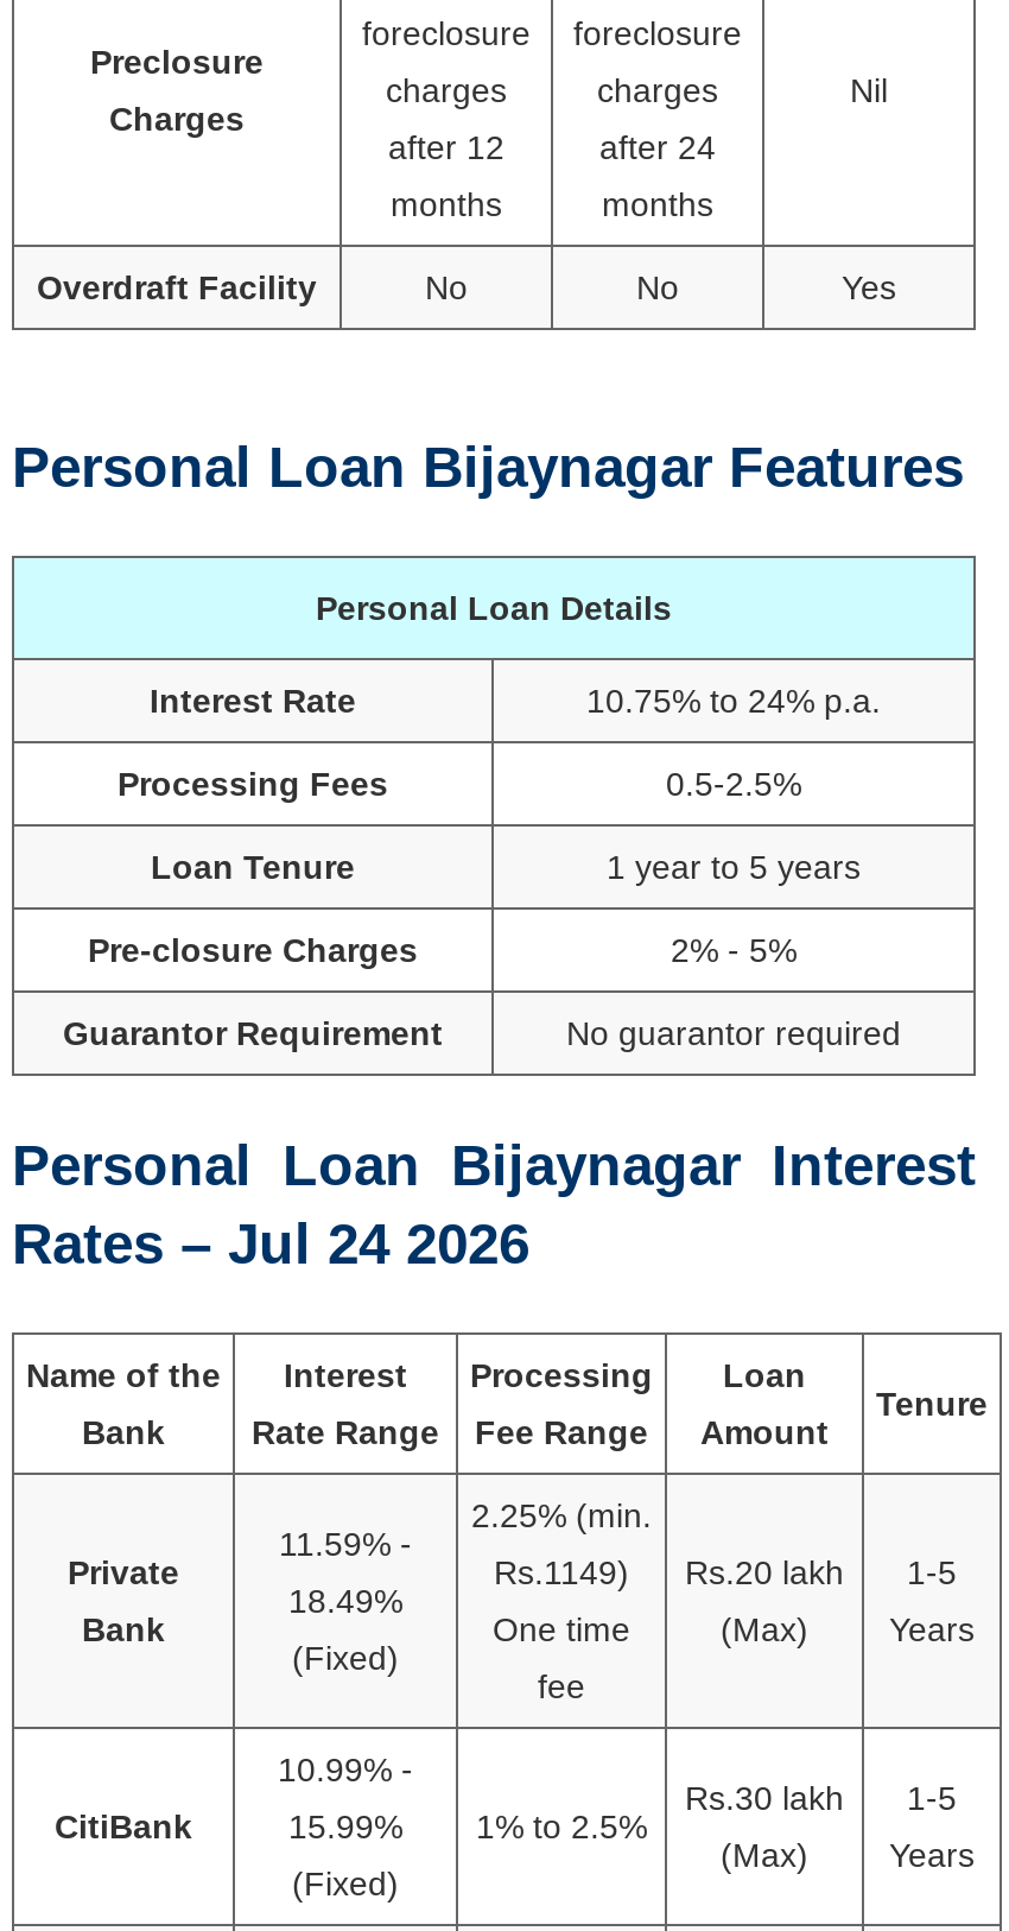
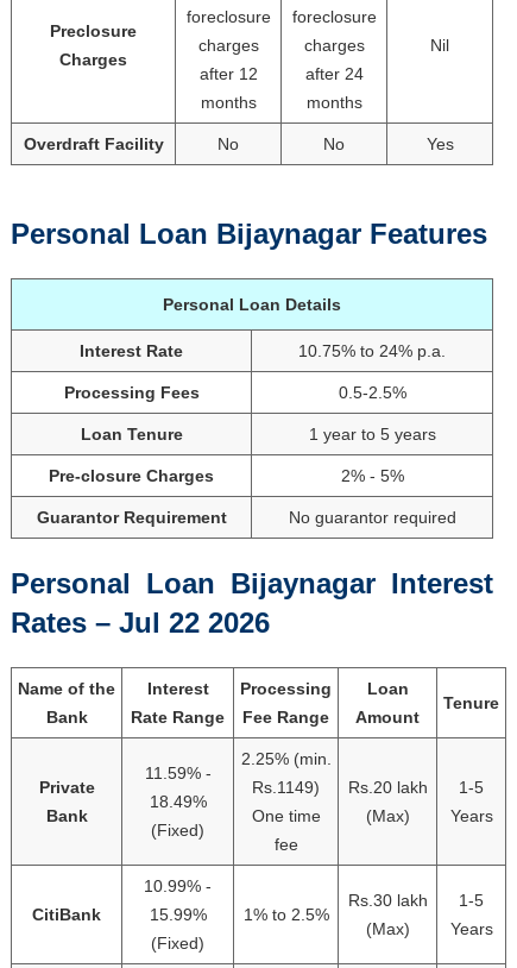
[12,1211,529,1275] Rates – Jul 24 2026 -> [11,606,270,638] Rates – Jul 22 2026

